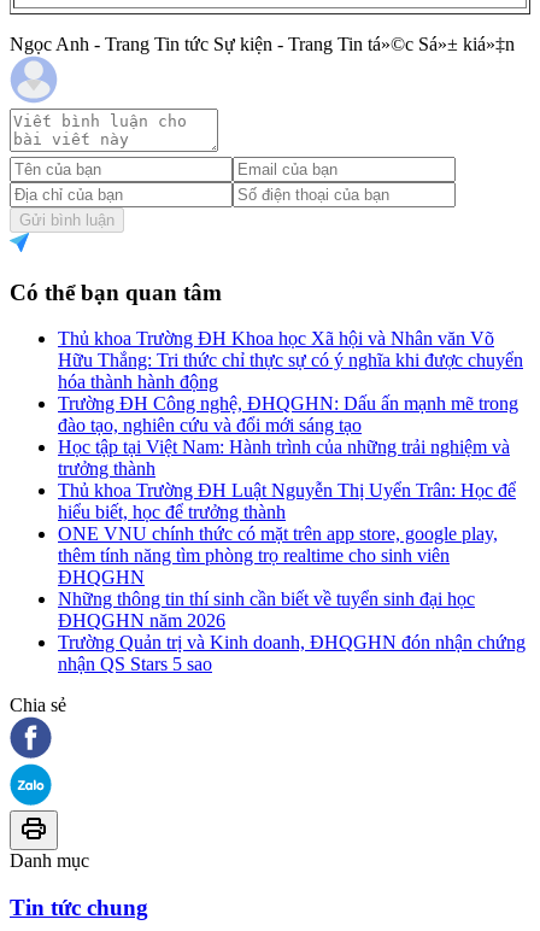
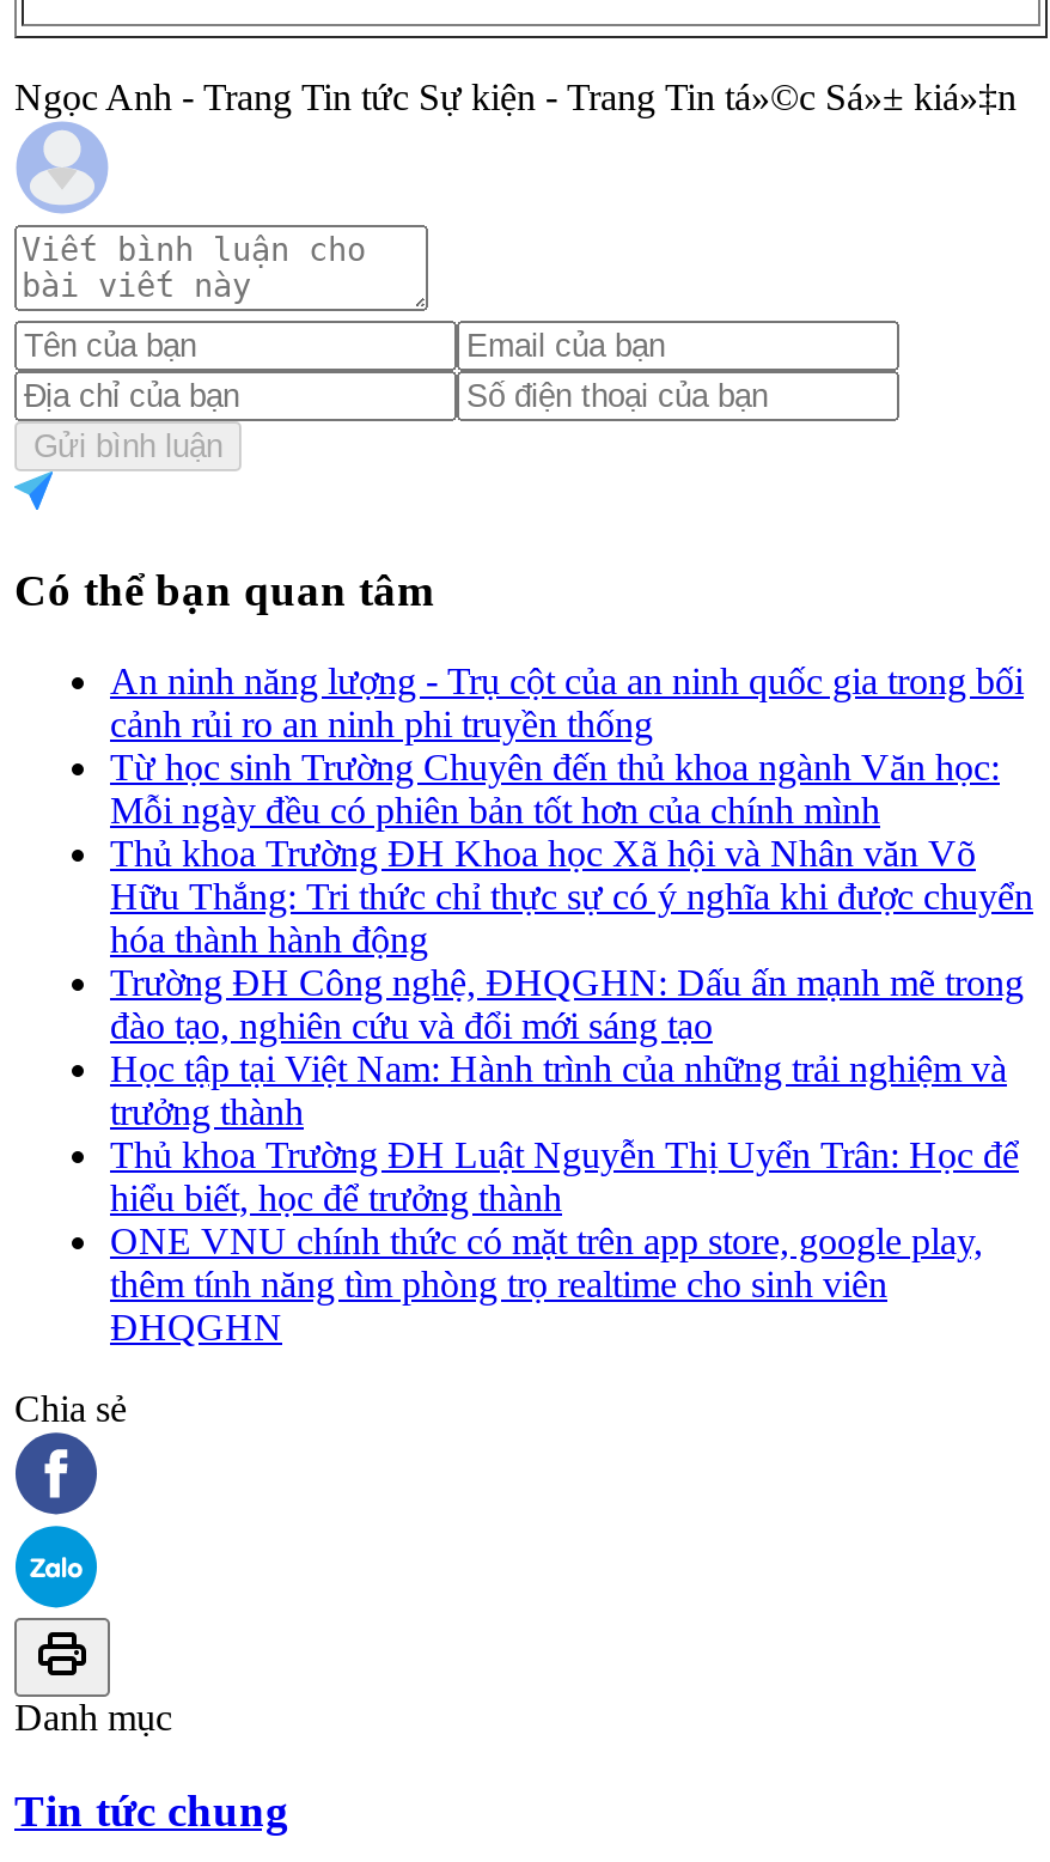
none -> [110,661,1024,831] An ninh năng lượng - Trụ cột của an ninh quốc gia trong bối | cảnh rủi ro an ninh phi truyền thống | Từ học sinh Trường Chuyên đến thủ khoa ngành Văn học: | Mỗi ngày đều có phiên bản tốt hơn của chính mình
moved [58,328,523,588] -> [110,833,1033,1348]: Thủ khoa Trường ĐH Khoa học Xã hội và Nhân văn Võ | Hữu Thắng: Tri thức chỉ thực sự có ý nghĩa khi được chuyển | hóa thành hành động | ... | thêm tính năng tìm phòng trọ realtime cho sinh viên | ĐHQGHN
[58,589,526,674] Những thông tin thí sinh cần biết về tuyển sinh đại học | ĐHQGHN năm 2026 | Trường Quản trị và Kinh doanh, ĐHQGHN đón nhận chứng | nhận QS Stars 5 sao -> none

